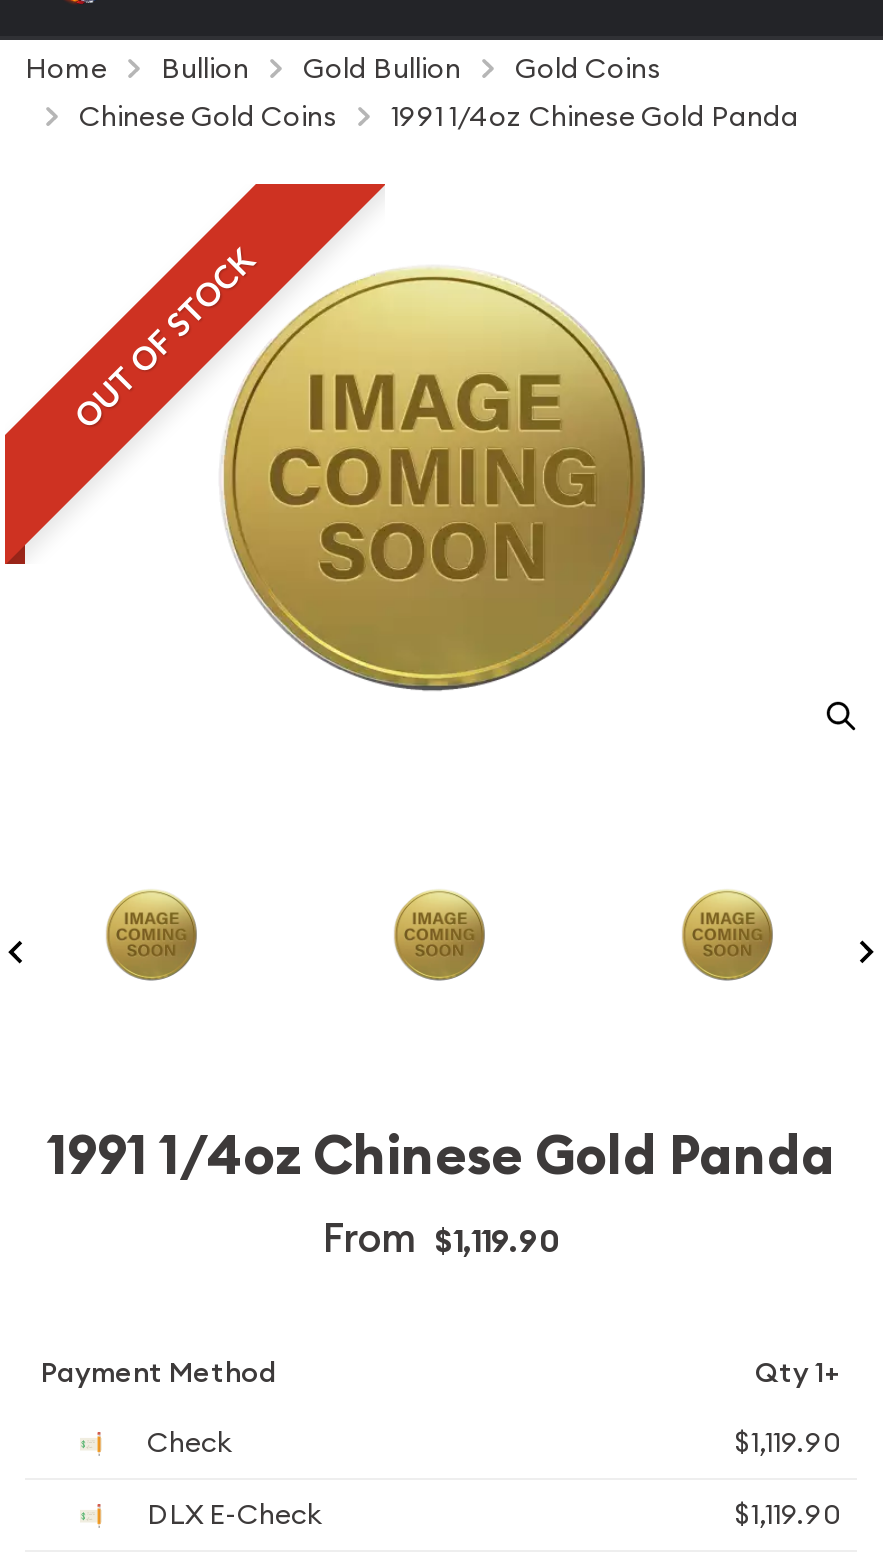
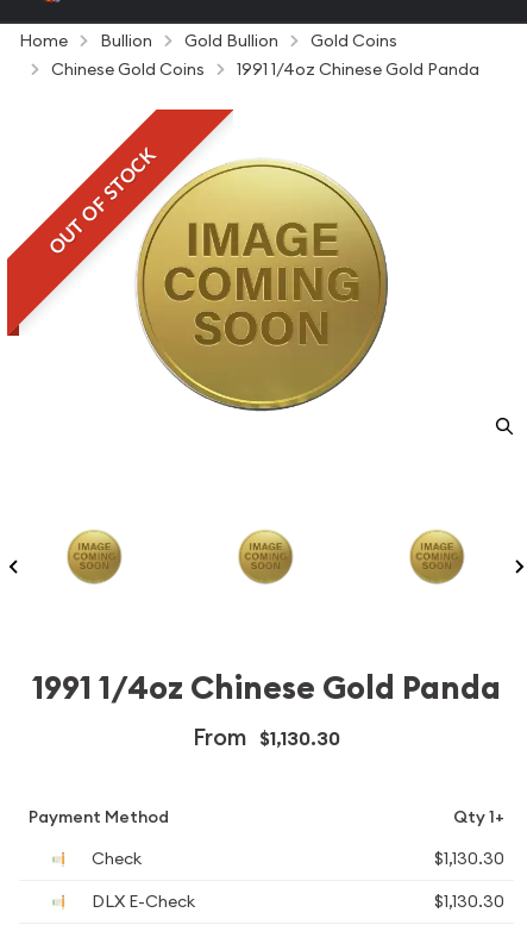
[323,1212,559,1264] From $1,119.90 -> [193,721,340,752] From $1,130.30
[735,1424,841,1460] $1,119.90 -> [434,848,504,869] $1,130.30
[735,1496,841,1532] $1,119.90 -> [434,890,504,912] $1,130.30

